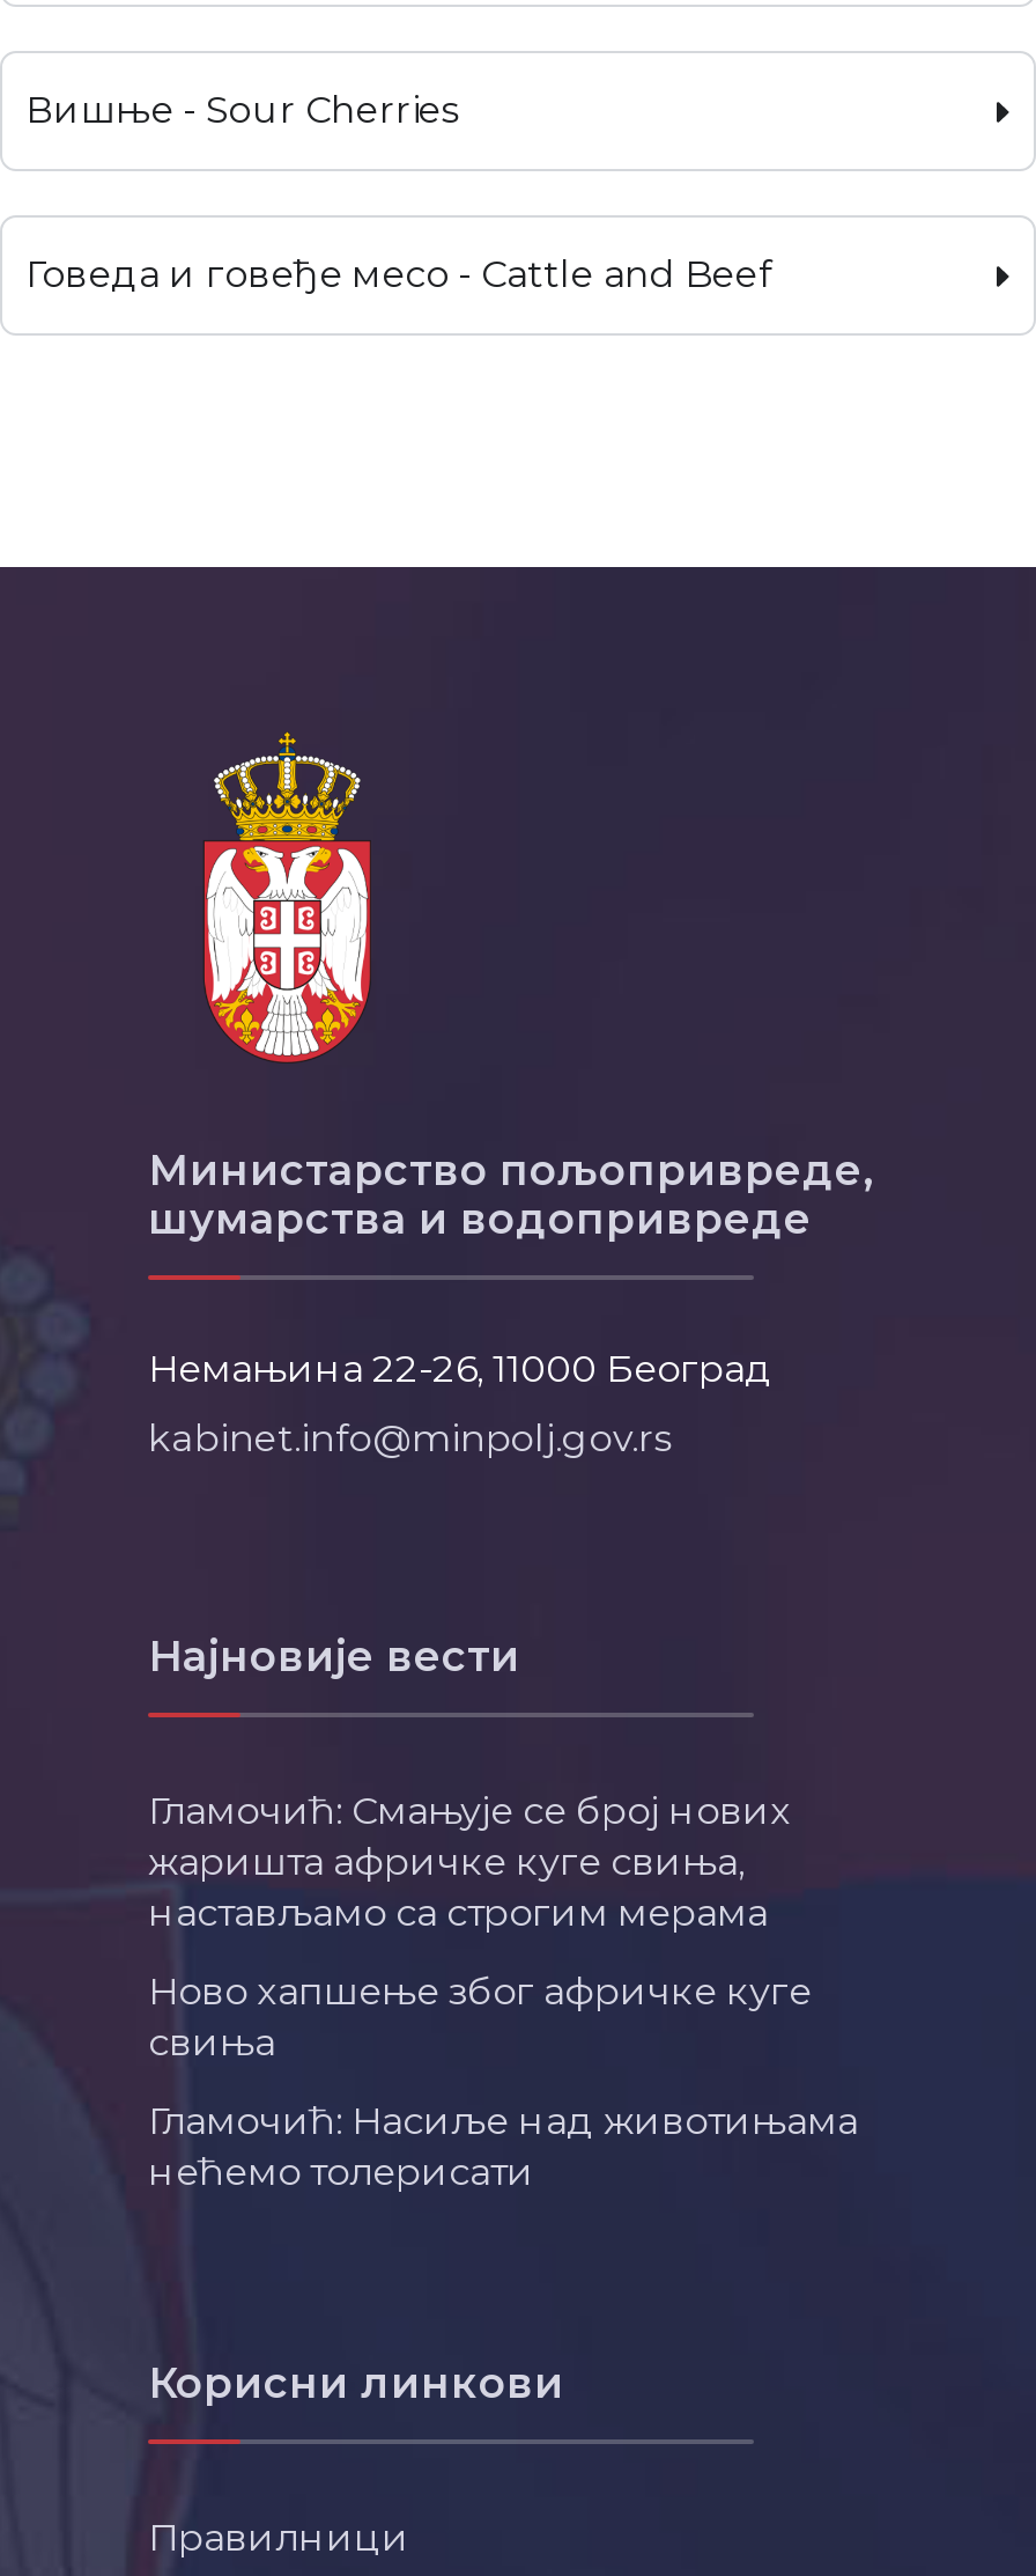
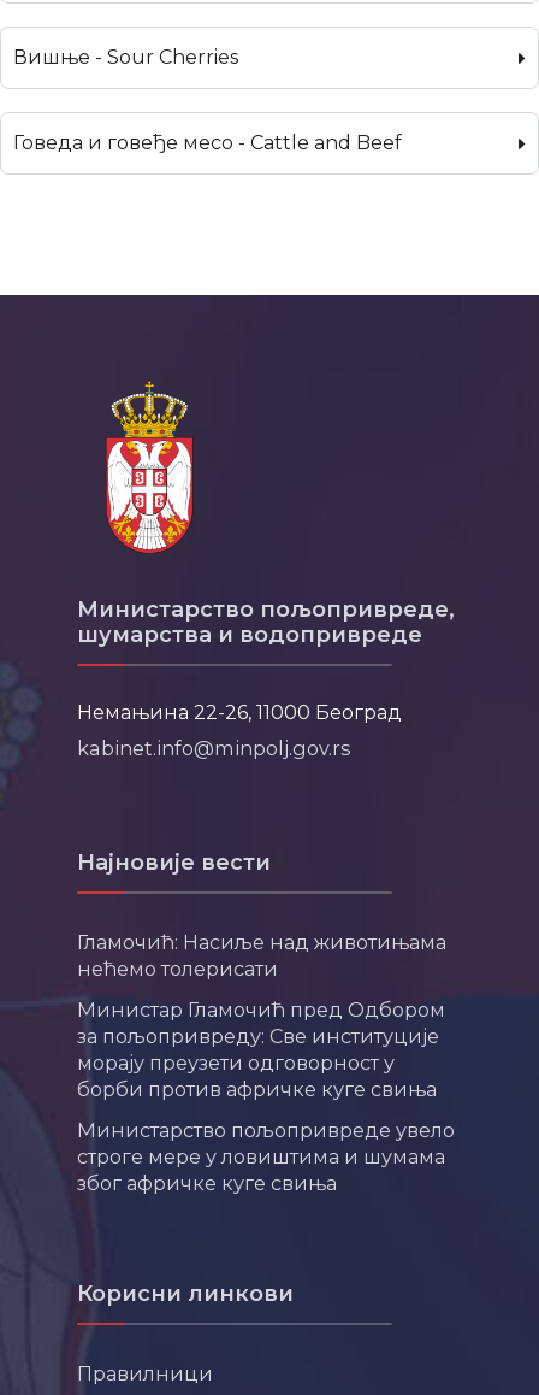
[148,1787,812,2065] Гламочић: Смањује се број нових | жаришта афричке куге свиња, | настављамо са строгим мерама | Ново хапшење због афричке куге | свиња -> none
moved [148,2098,858,2195] -> [77,930,446,981]: Гламочић: Насиље над животињама | нећемо толерисати
none -> [77,998,455,1195] Министар Гламочић пред Одбором | за пољопривреду: Све институције | морају преузети одговорност у | борби против афричке куге свиња | Министарство пољопривреде увело | строге мере у ловиштима и шумама | због афричке куге свиња

